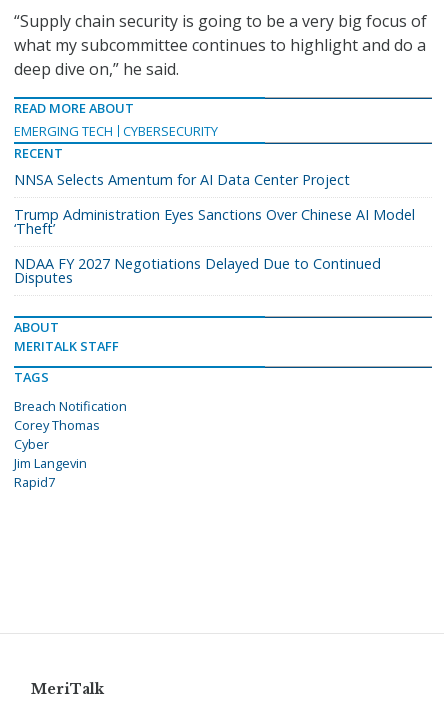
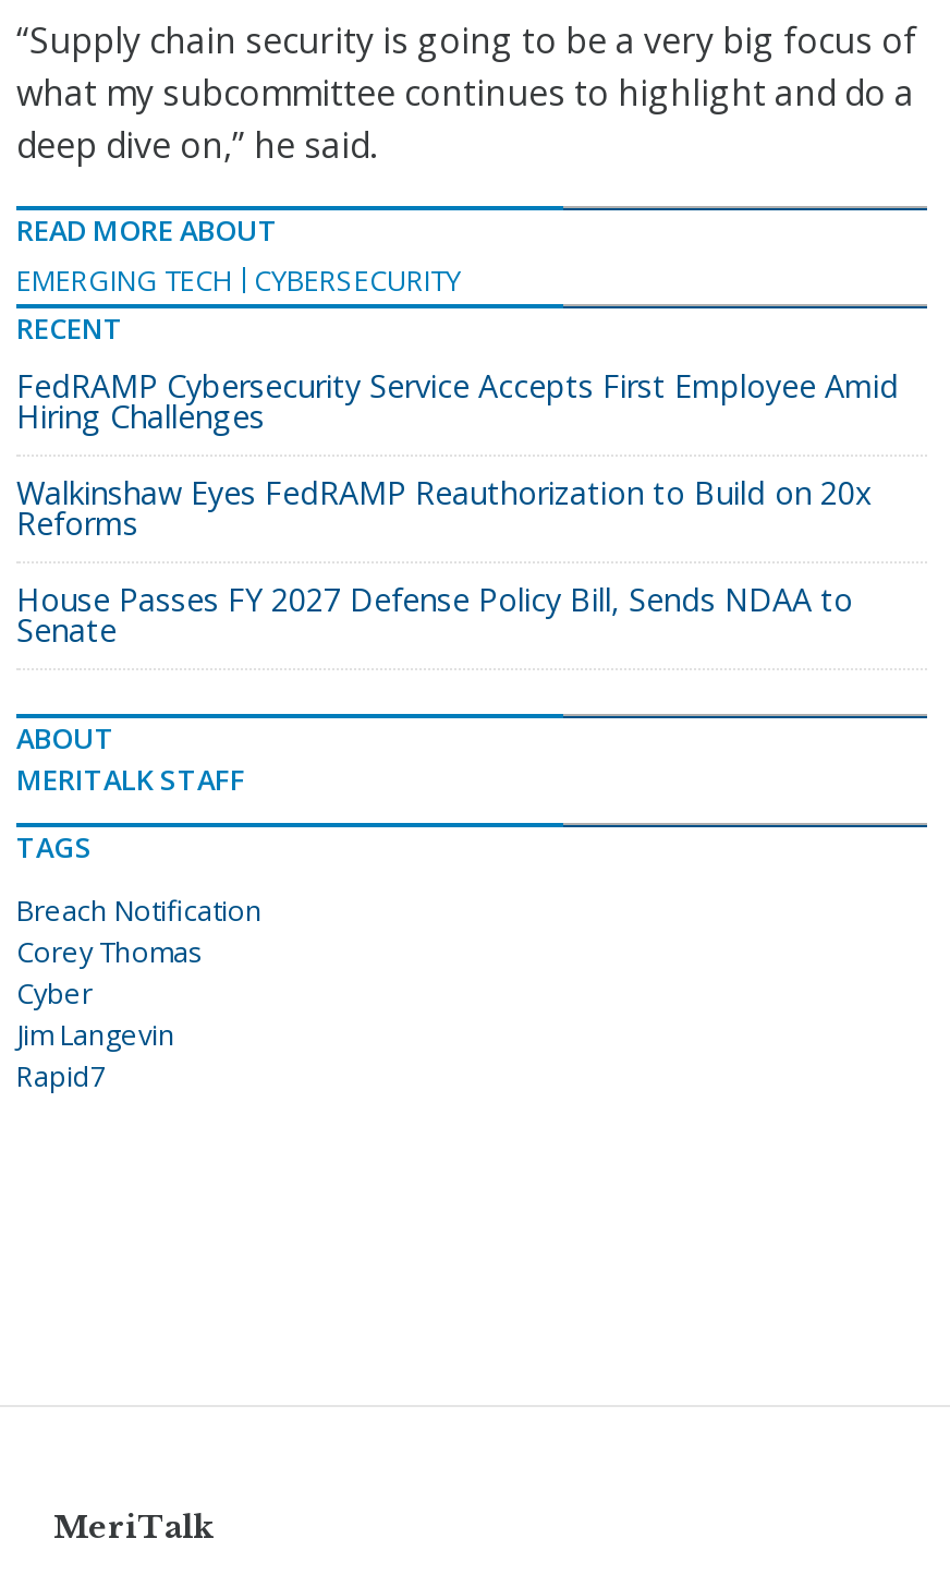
[14,170,350,189] NNSA Selects Amentum for AI Data Center Project -> [16,365,899,437] FedRAMP Cybersecurity Service Accepts First Employee Amid | Hiring Challenges
[14,205,415,238] Trump Administration Eyes Sanctions Over Chinese AI Model | ‘Theft’ -> [16,472,873,544] Walkinshaw Eyes FedRAMP Reauthorization to Build on 20x | Reforms
[14,254,381,287] NDAA FY 2027 Negotiations Delayed Due to Continued | Disputes -> [16,579,853,651] House Passes FY 2027 Defense Policy Bill, Sends NDAA to | Senate

